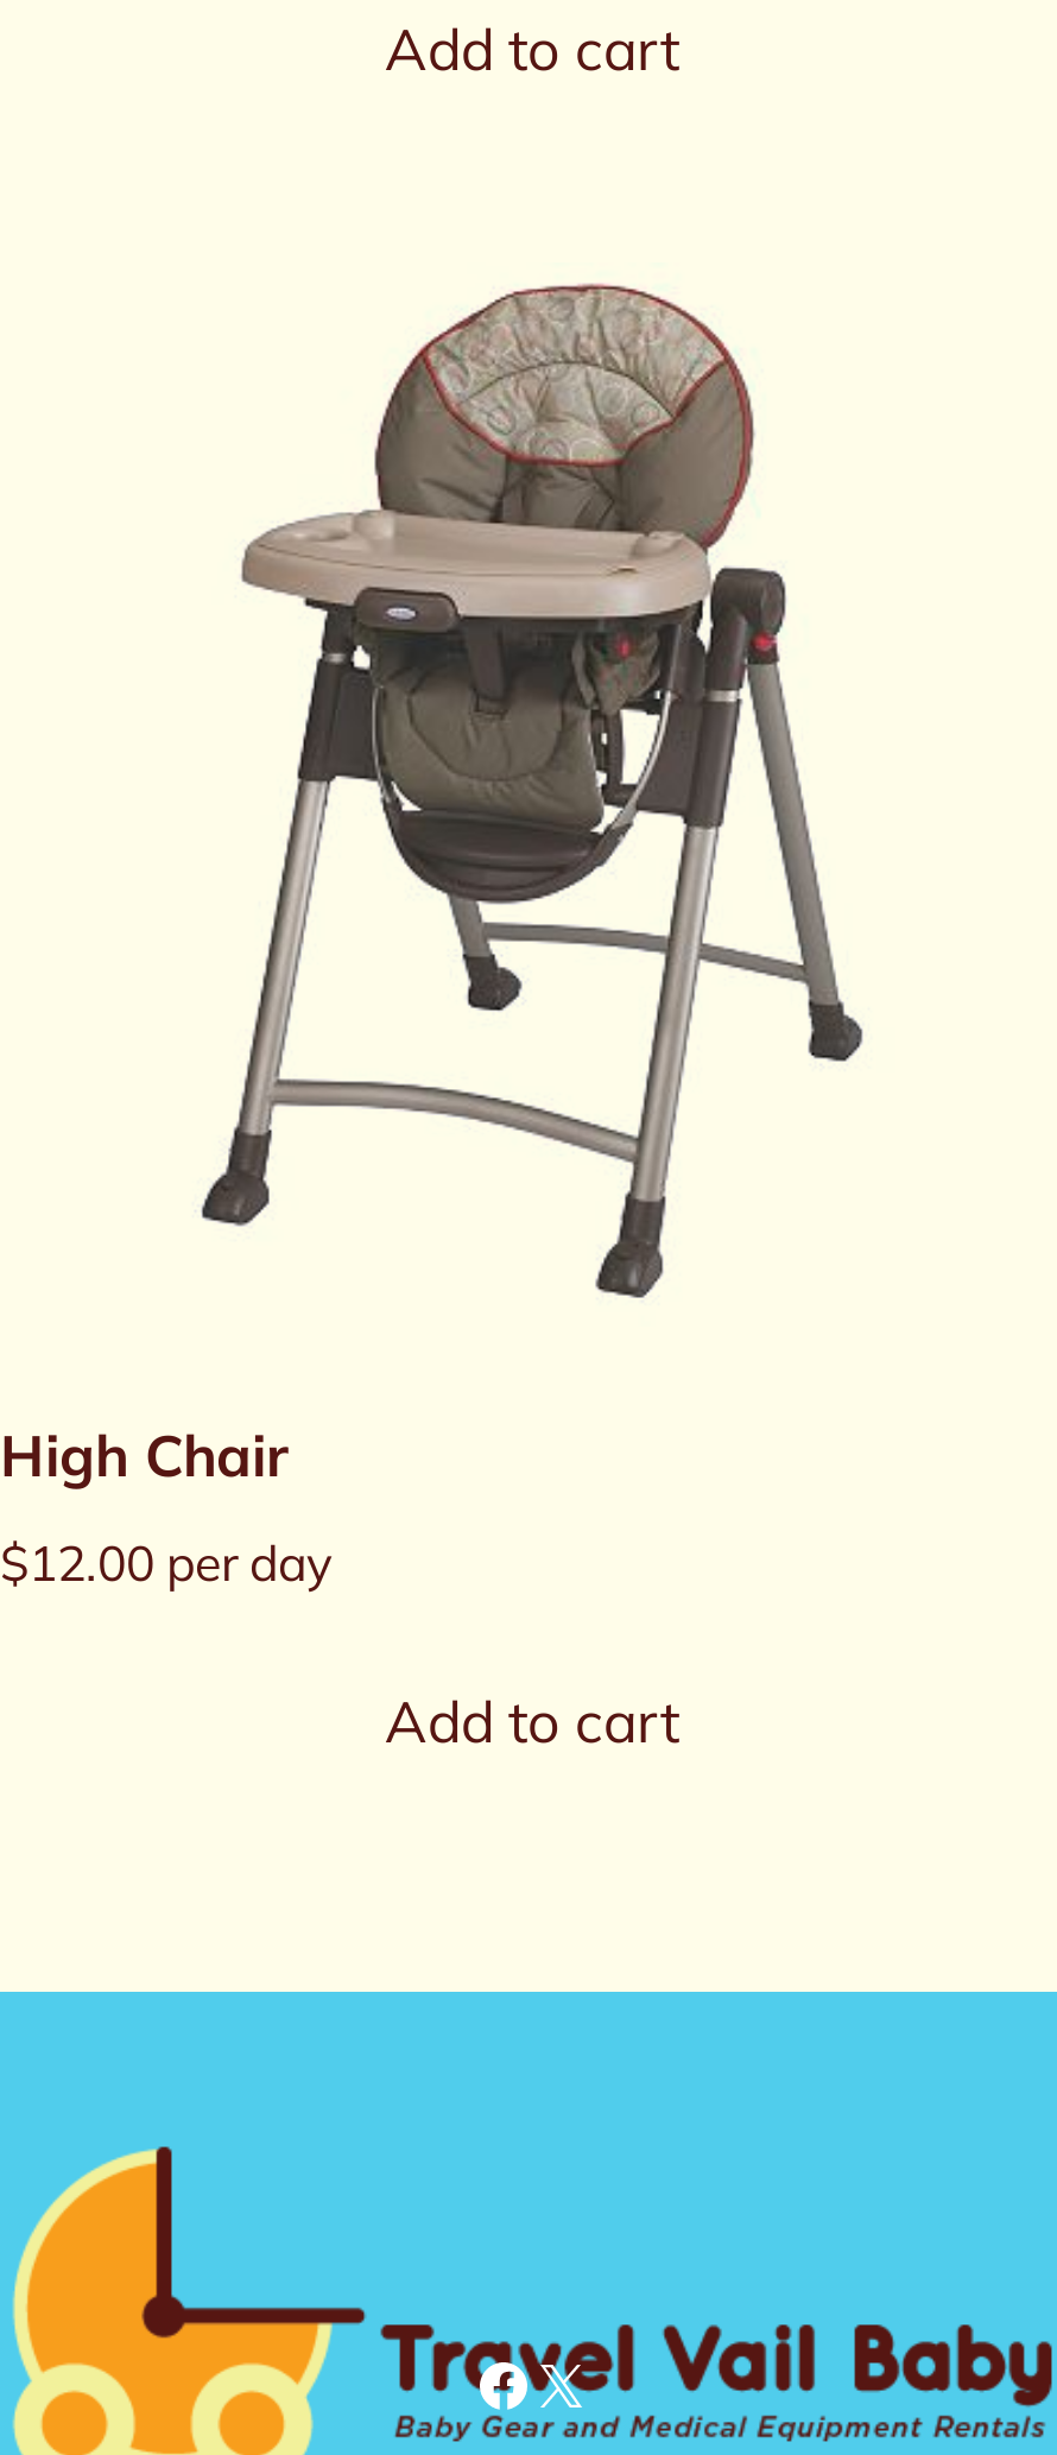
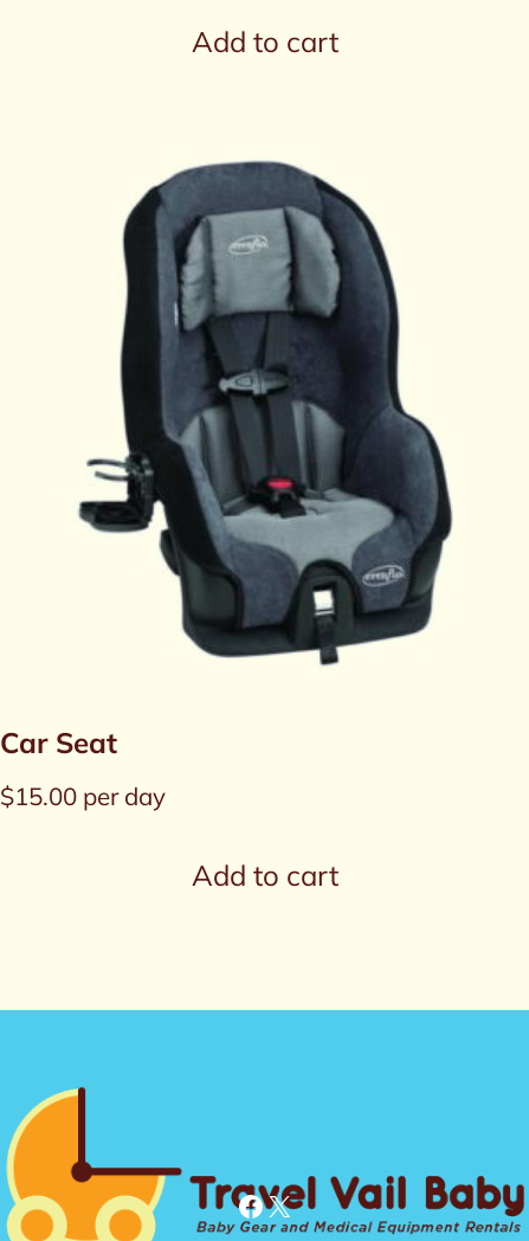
[157,281,907,1301] [image] -> [77,159,453,667] [image]
[0,1420,287,1491] High Chair -> [0,725,117,760] Car Seat
[0,1531,333,1593] $12.00 per day -> [0,780,166,811] $15.00 per day

